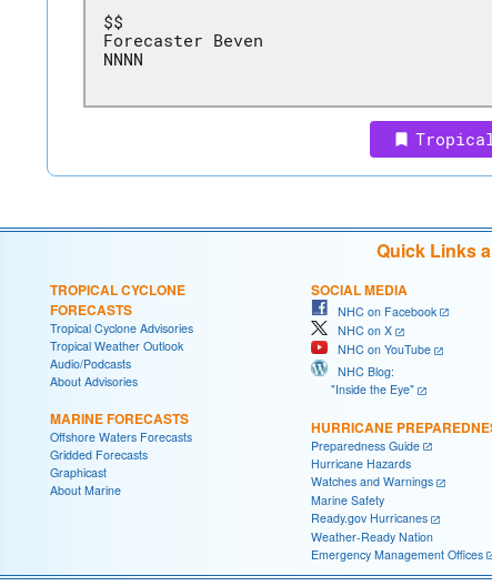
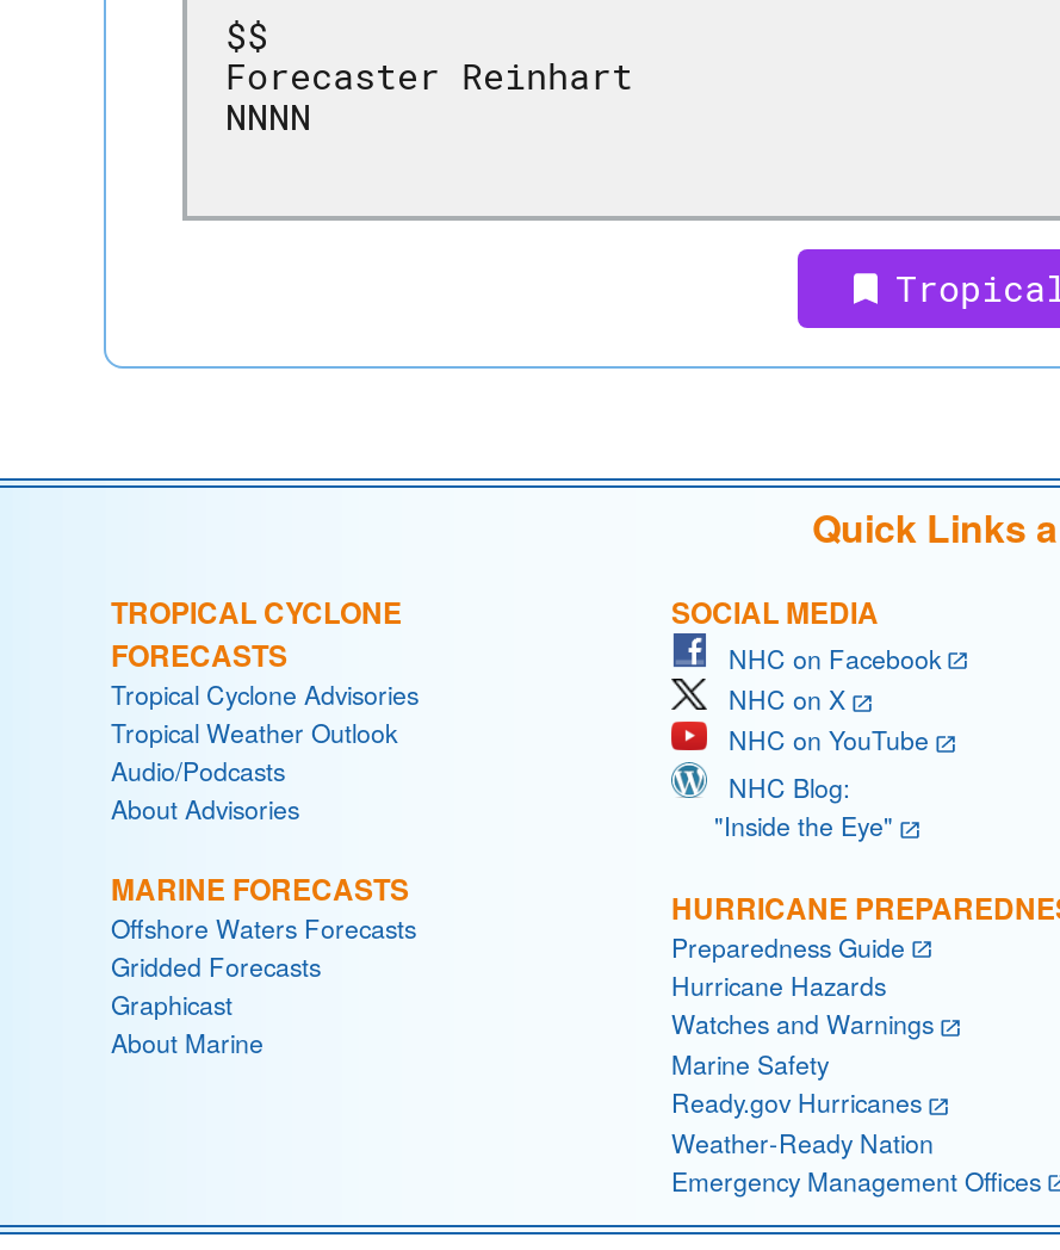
[103,29,263,51] Forecaster Beven -> [225,51,633,98] Forecaster Reinhart

